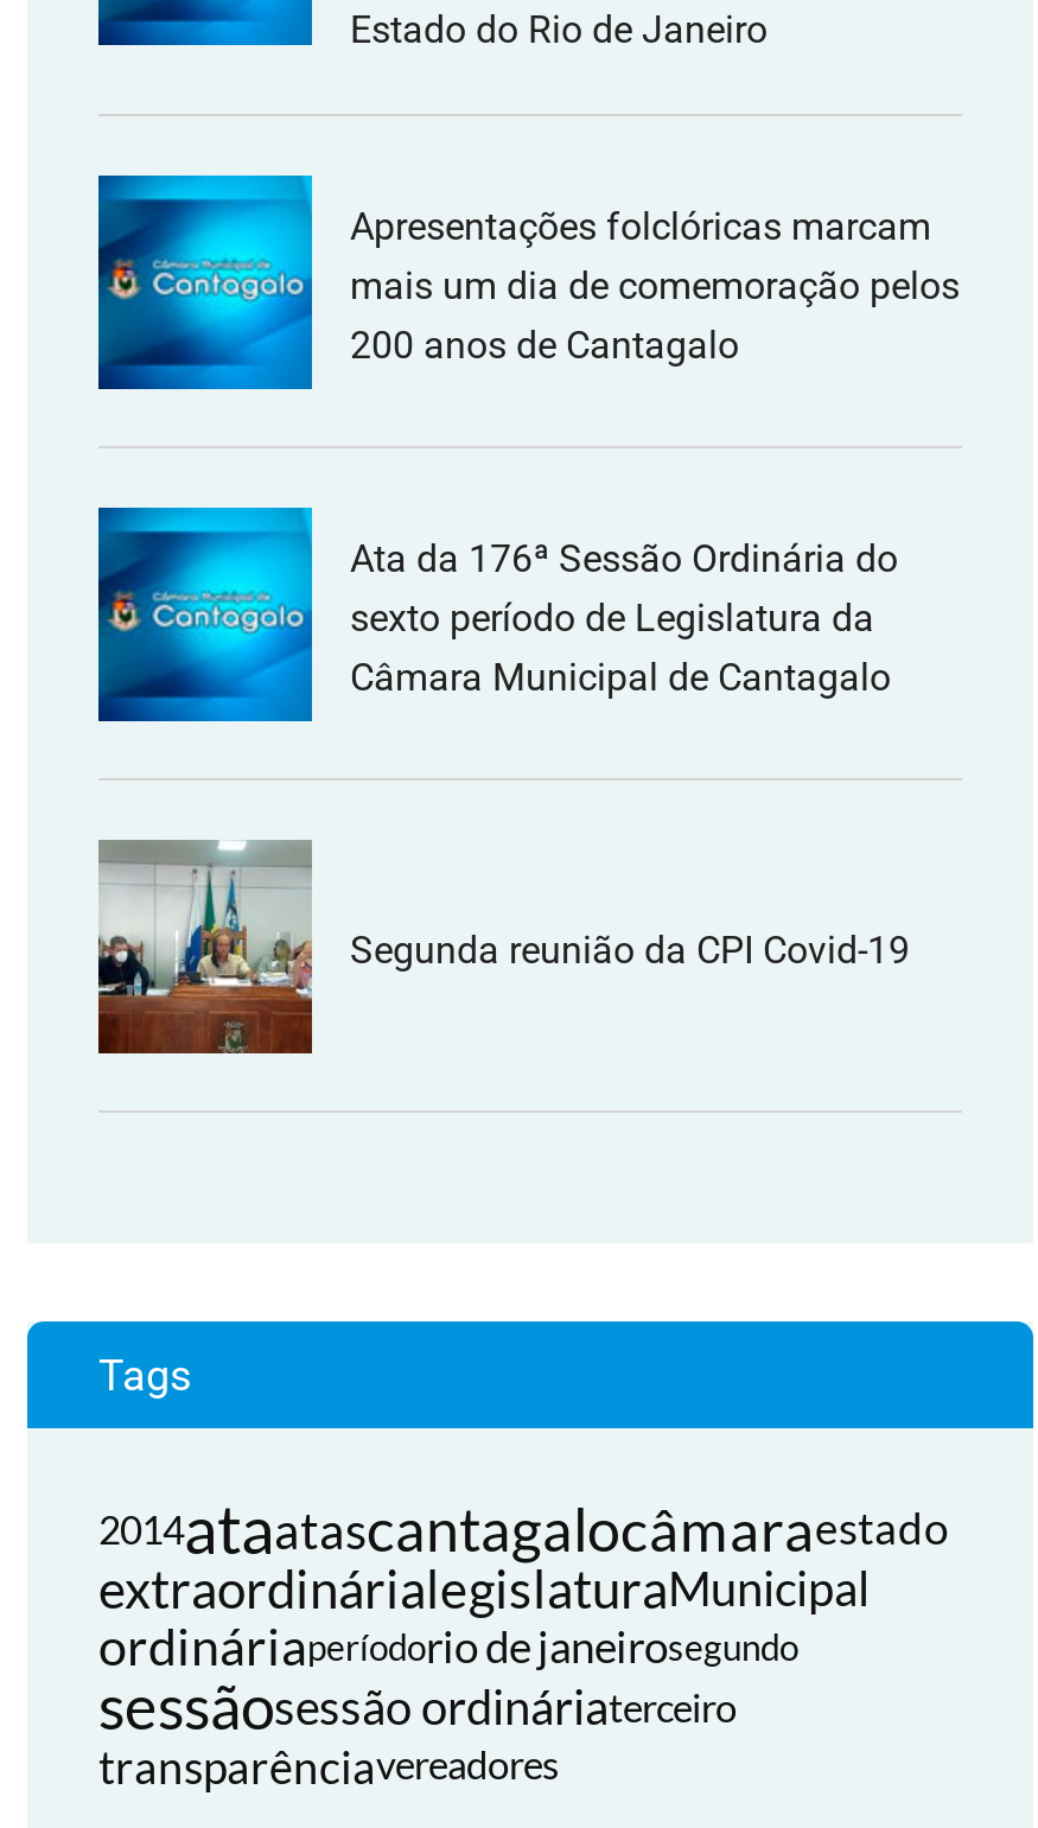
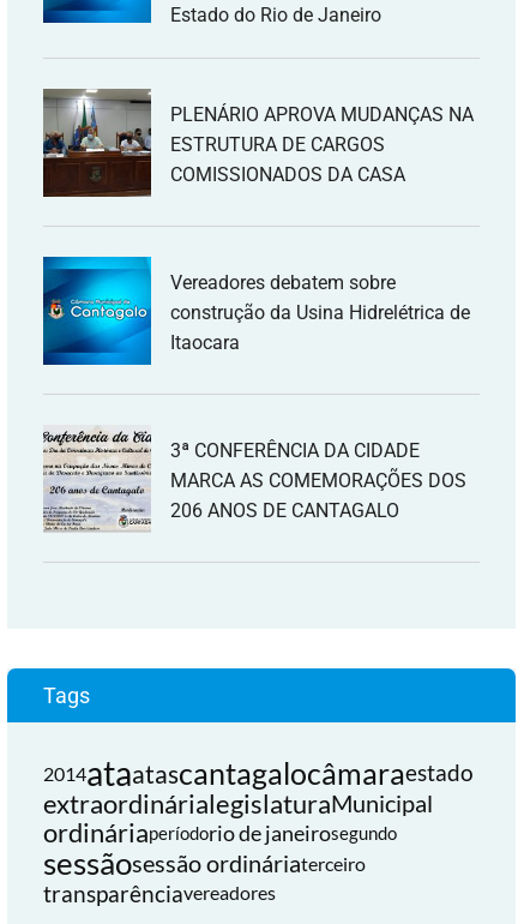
[96,173,960,391] [image] | Apresentações folclóricas marcam | mais um dia de comemoração pelos | 200 anos de Cantagalo -> [42,88,474,198] [image] | PLENÁRIO APROVA MUDANÇAS NA | ESTRUTURA DE CARGOS | COMISSIONADOS DA CASA
[350,535,898,699] Ata da 176ª Sessão Ordinária do | sexto período de Legislatura da | Câmara Municipal de Cantagalo -> [170,271,470,353] Vereadores debatem sobre | construção da Usina Hidrelétrica de | Itaocara
[96,840,910,1056] [image] | Segunda reunião da CPI Covid-19 -> [43,426,466,533] [image] | 3ª CONFERÊNCIA DA CIDADE | MARCA AS COMEMORAÇÕES DOS | 206 ANOS DE CANTAGALO

